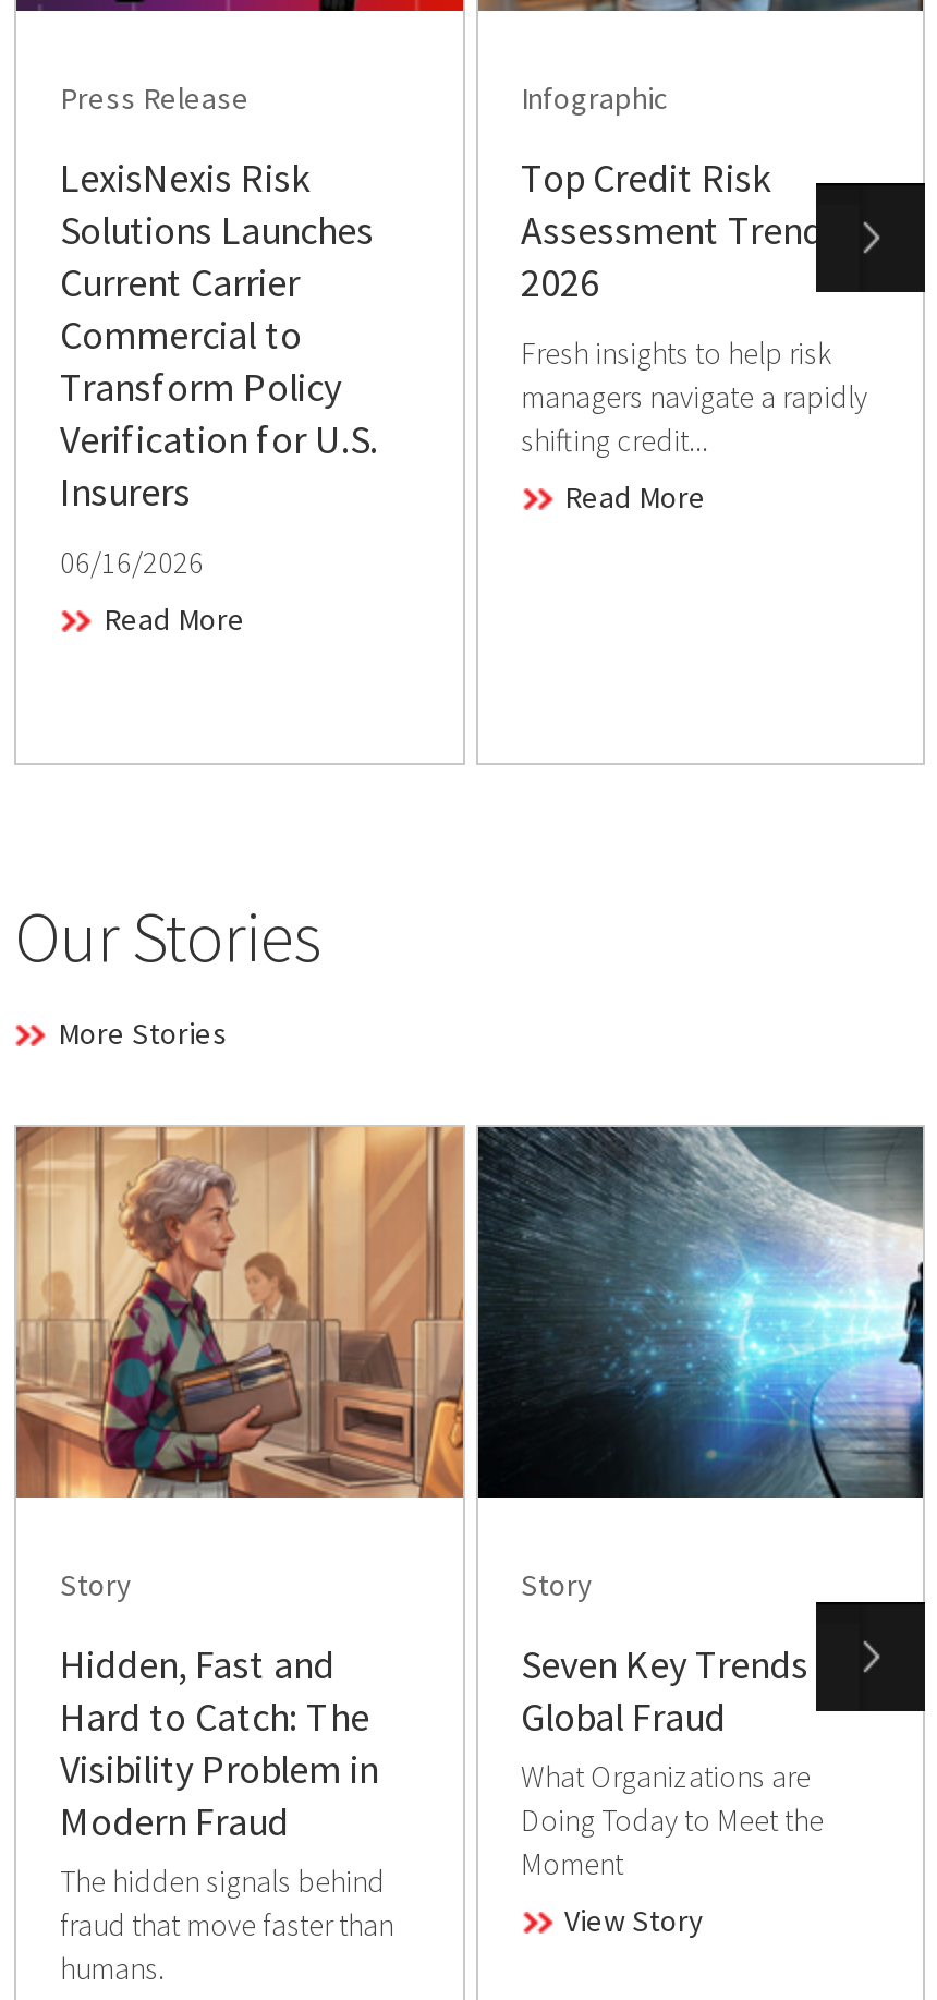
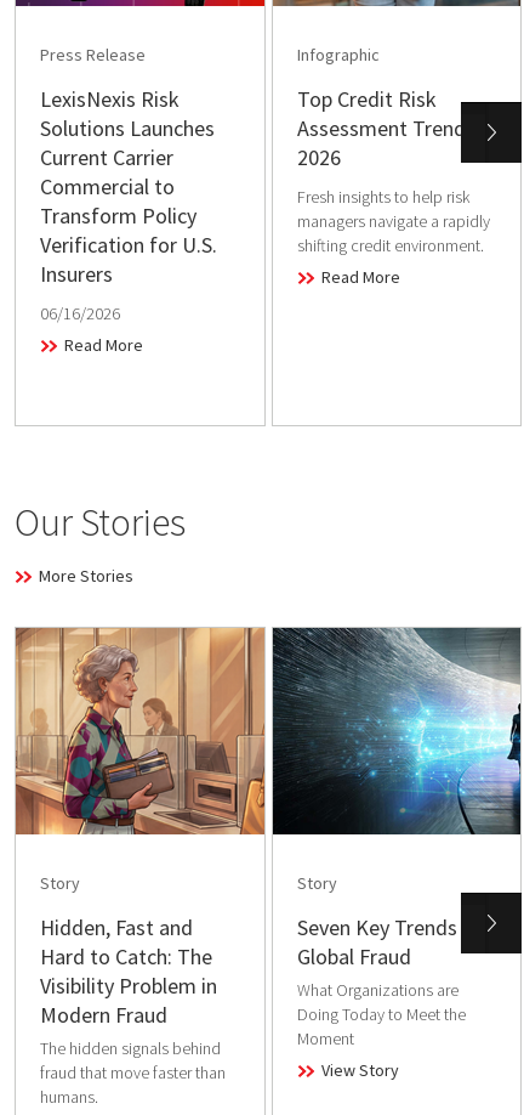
[521,421,708,460] shifting credit... -> [297,234,483,256] shifting credit environment.

